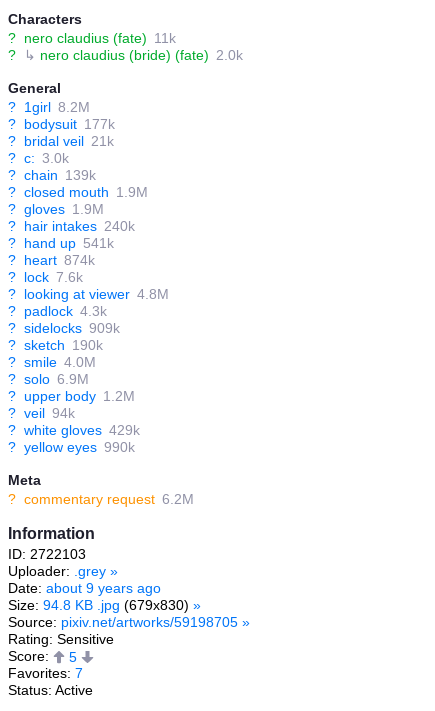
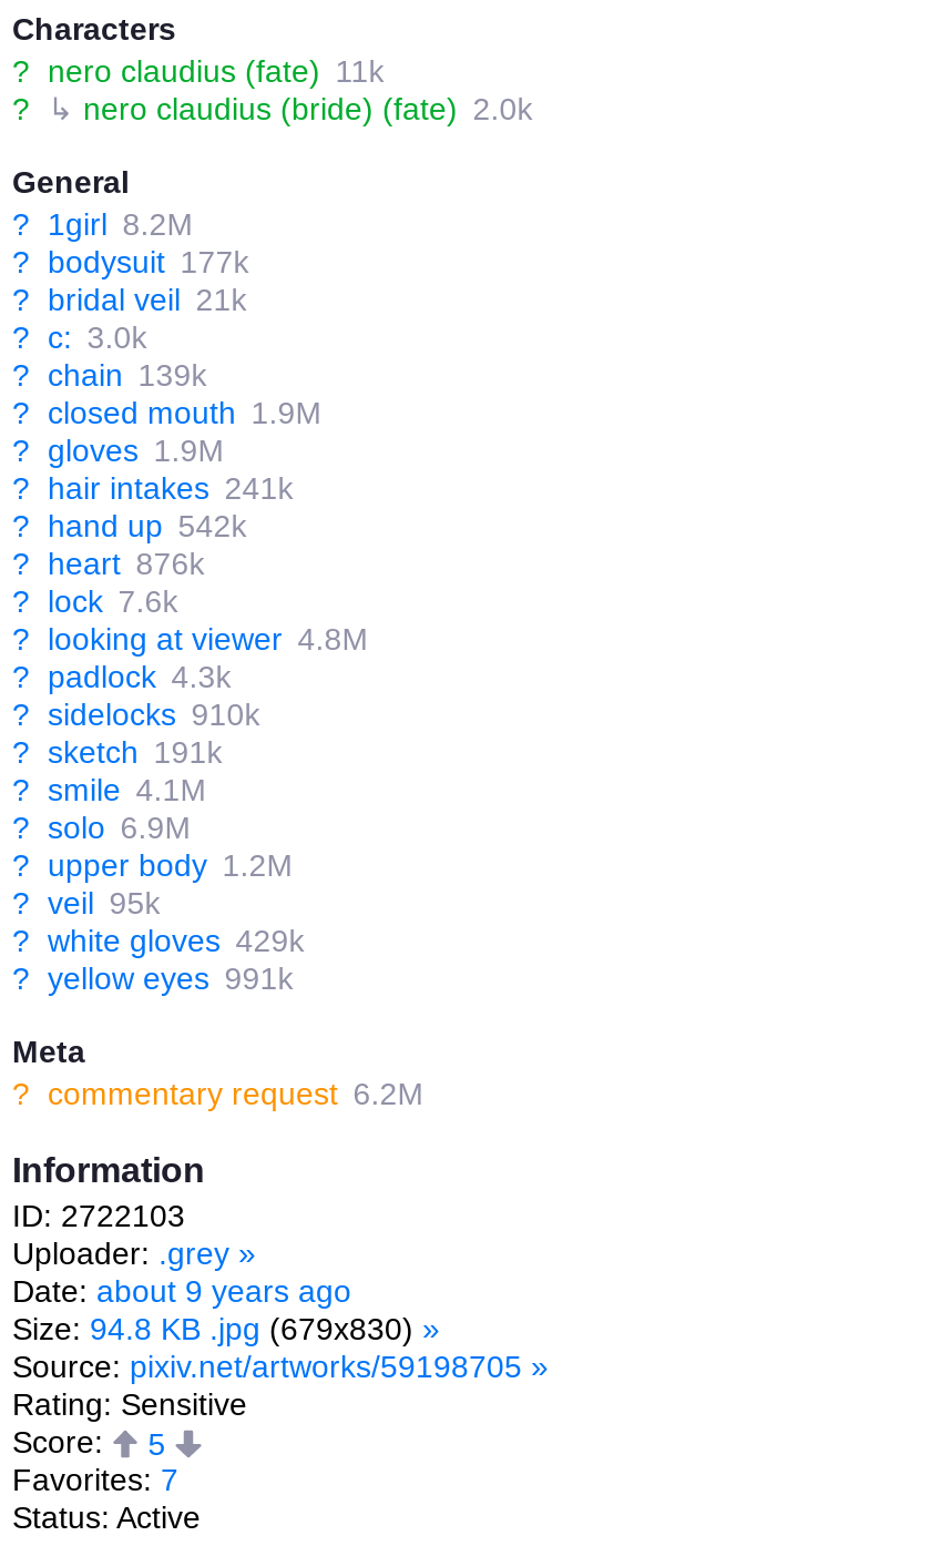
[8,218,135,234] ? hair intakes 240k -> [12,470,293,506] ? hair intakes 241k
[8,235,114,251] ? hand up 541k -> [12,508,247,544] ? hand up 542k
[8,252,95,268] ? heart 874k -> [12,546,205,581] ? heart 876k
[8,320,120,336] ? sidelocks 909k -> [12,697,260,732] ? sidelocks 910k
[8,337,103,353] ? sketch 190k -> [12,734,222,770] ? sketch 191k
[8,354,96,370] ? smile 4.0M -> [12,772,207,808] ? smile 4.1M
[8,405,75,421] ? veil 94k -> [12,885,160,921] ? veil 95k
[8,439,135,455] ? yellow eyes 990k -> [12,961,293,996] ? yellow eyes 991k

